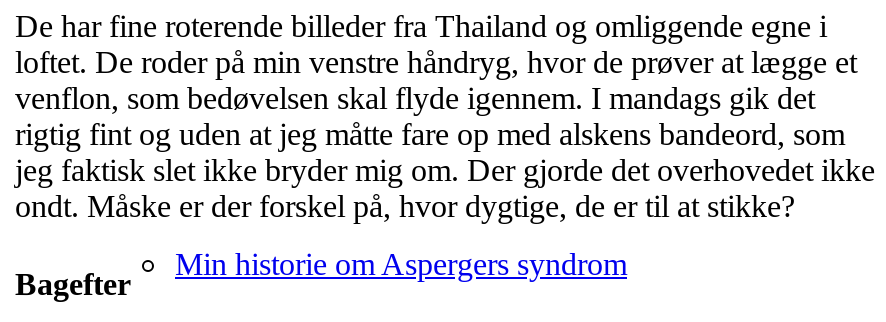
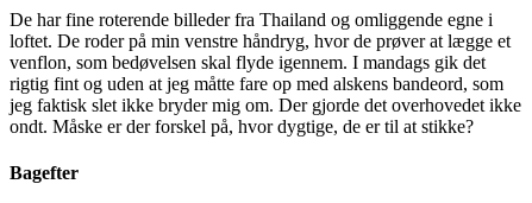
[175,247,627,281] Min historie om Aspergers syndrom -> none

